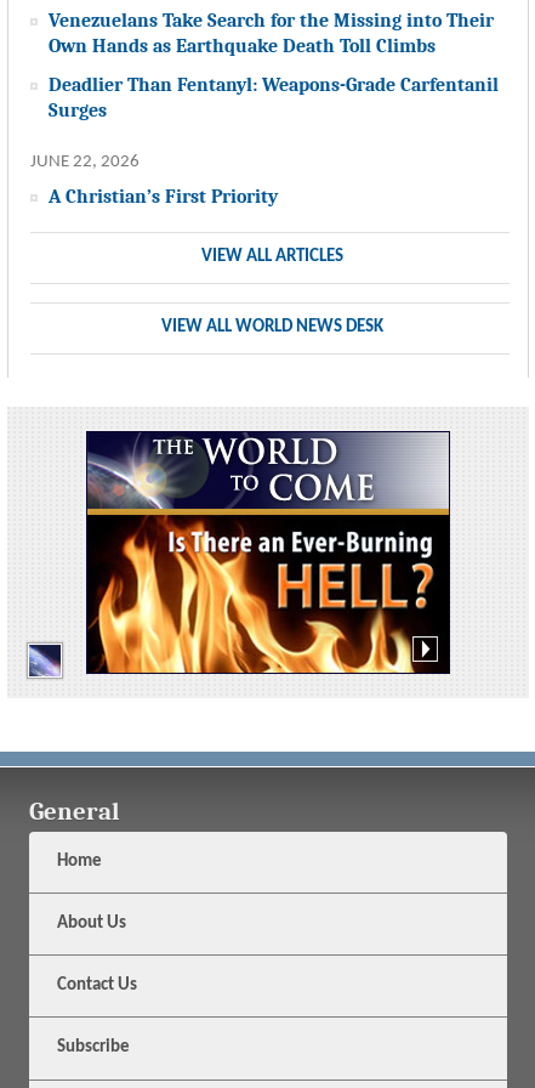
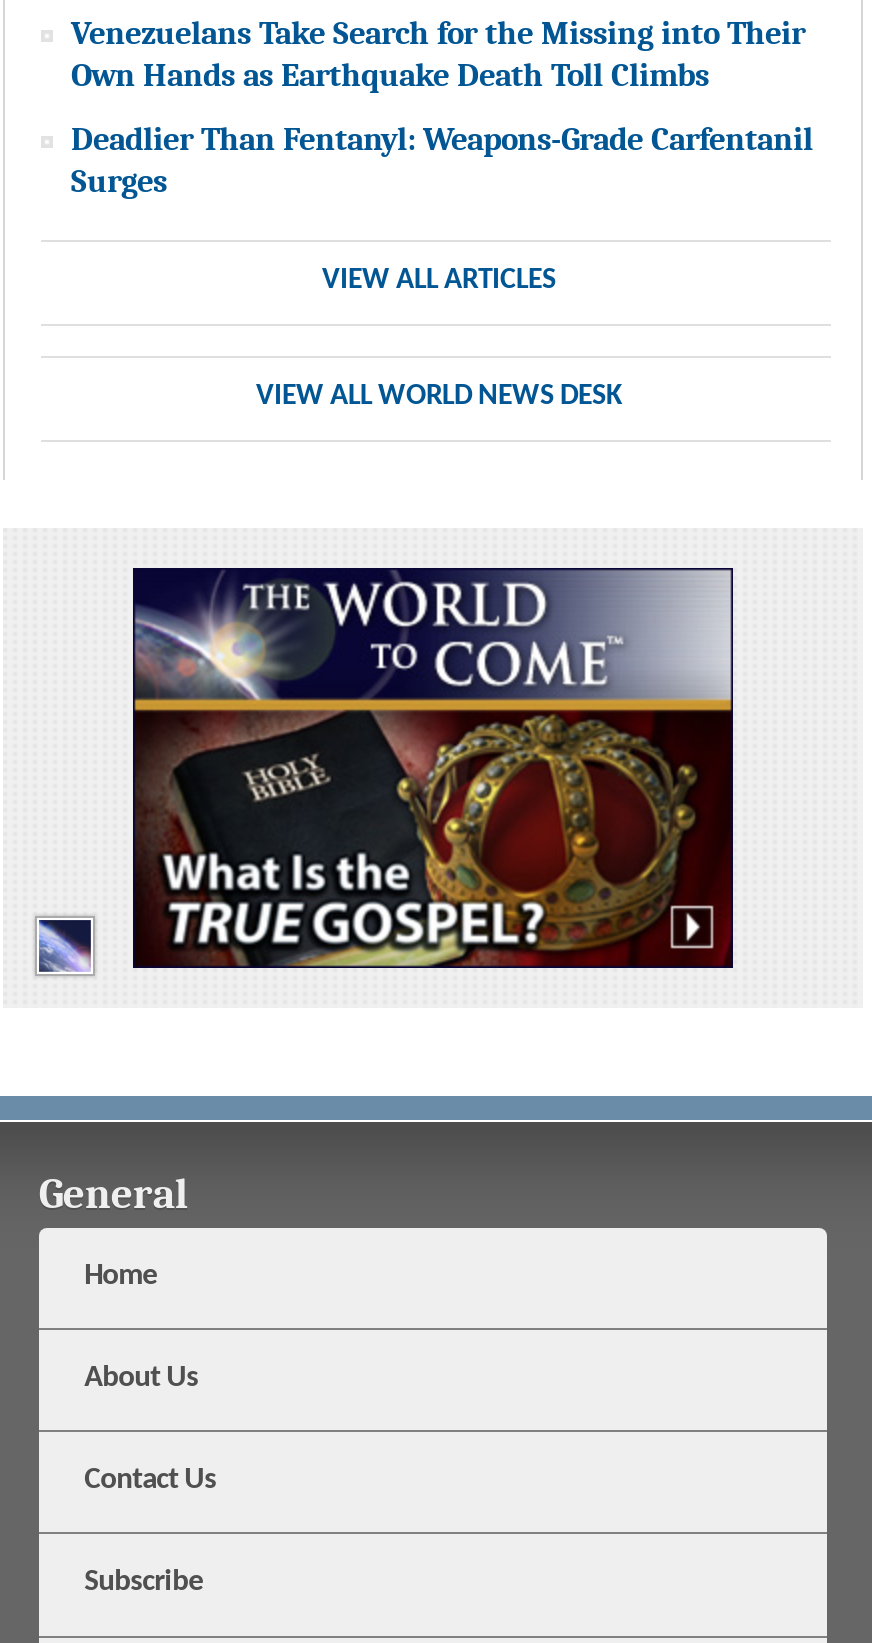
[30,152,278,207] JUNE 22, 2026 | A Christian’s First Priority -> none
[87,508,449,674] [image] -> [135,684,731,968] [image]

